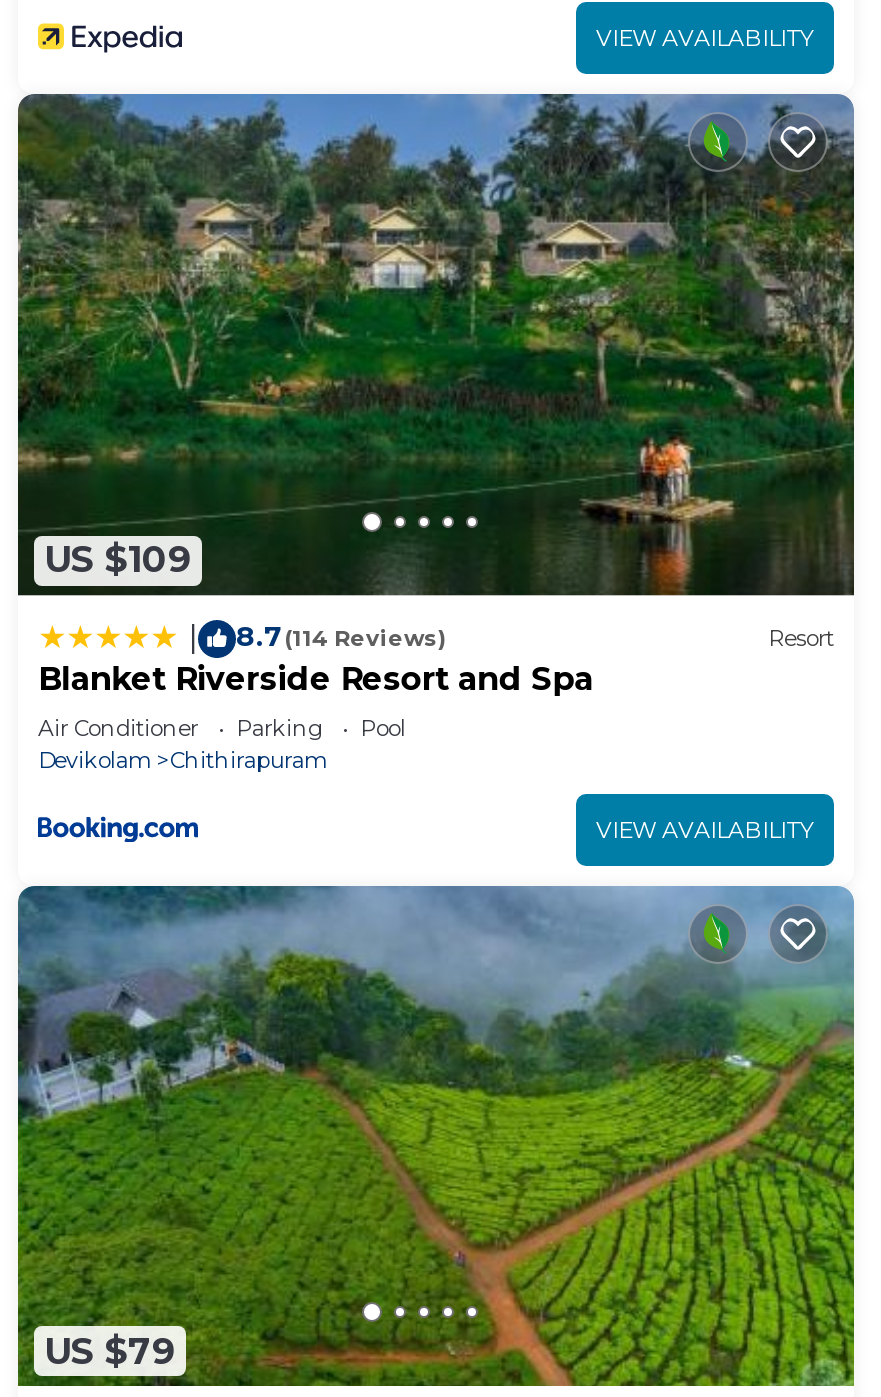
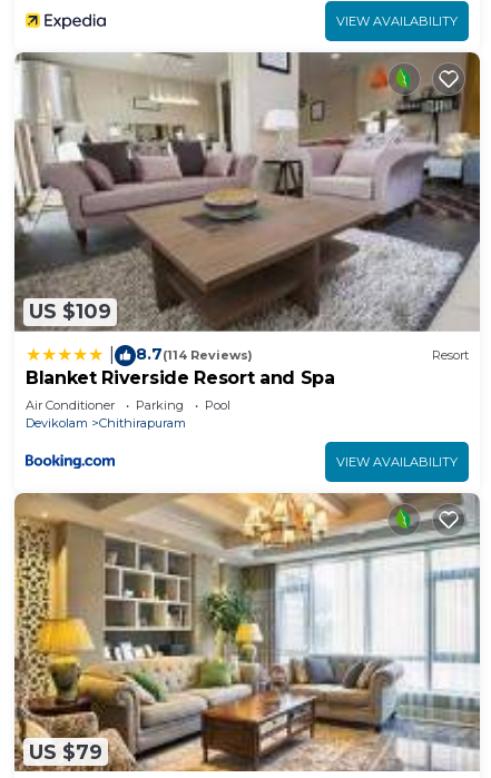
[16,92,856,596] [image] -> [14,51,481,332] [image]
[16,884,856,1388] [image] -> [13,492,481,772] [image]

